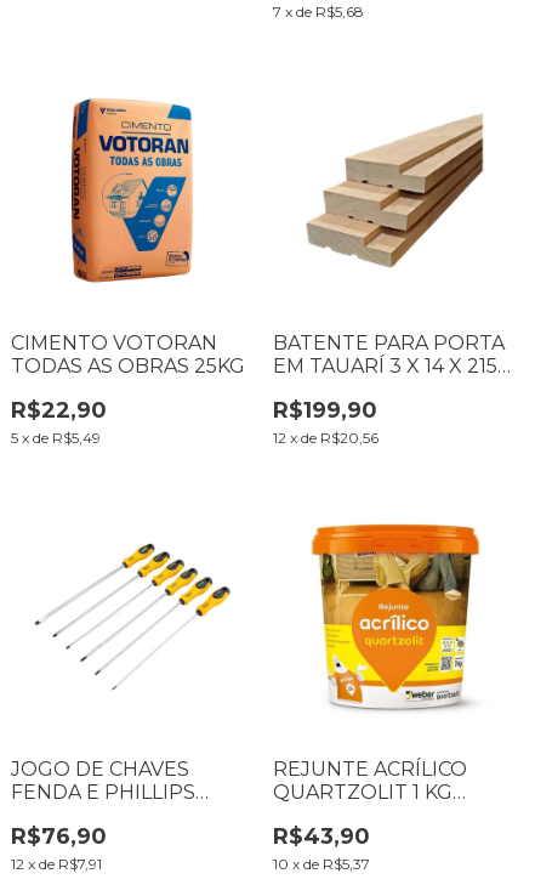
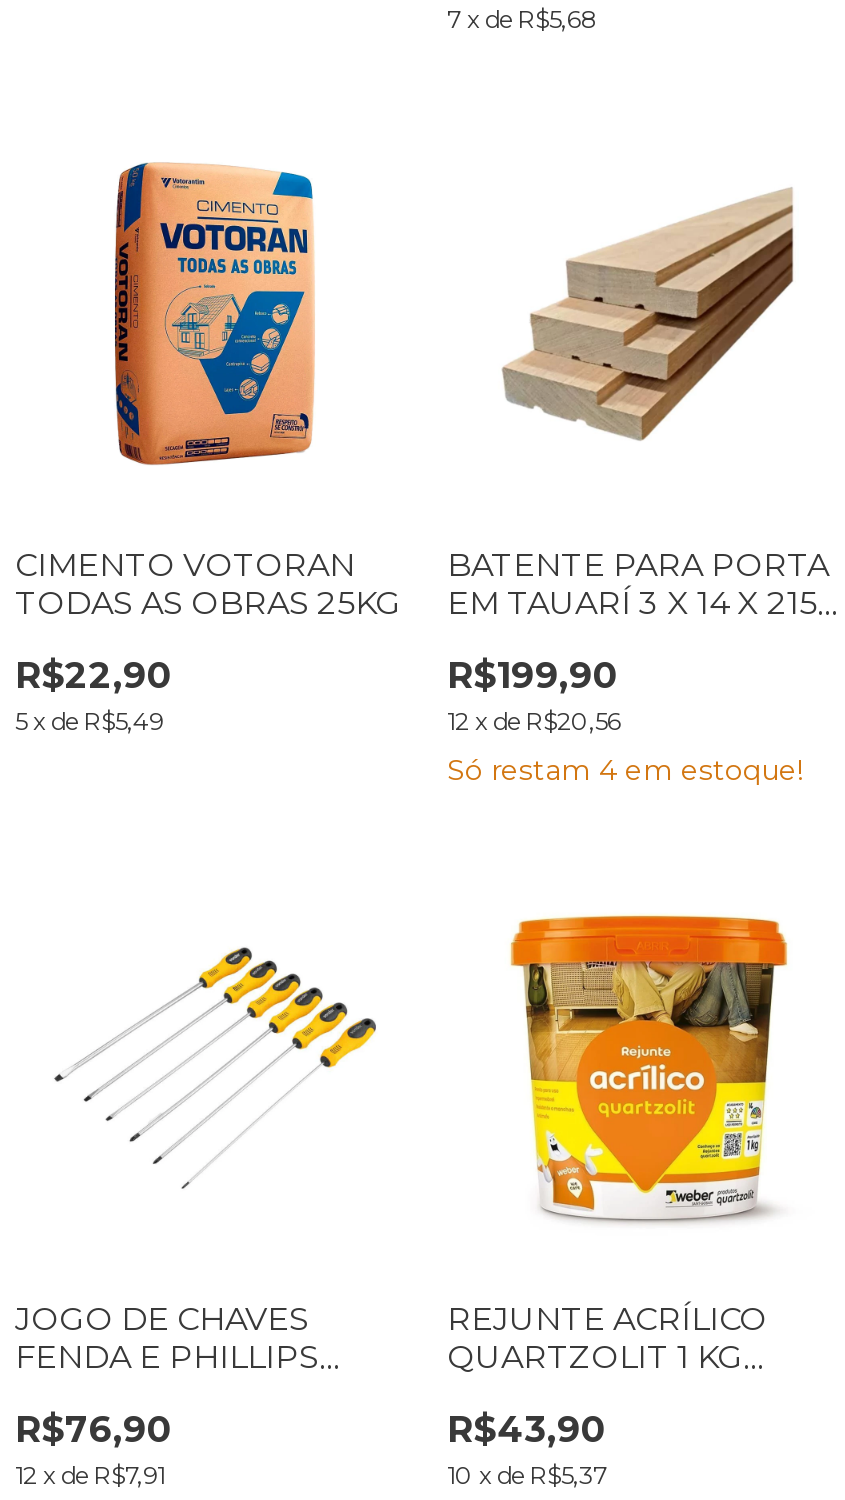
none -> [447,753,803,789] Só restam 4 em estoque!

